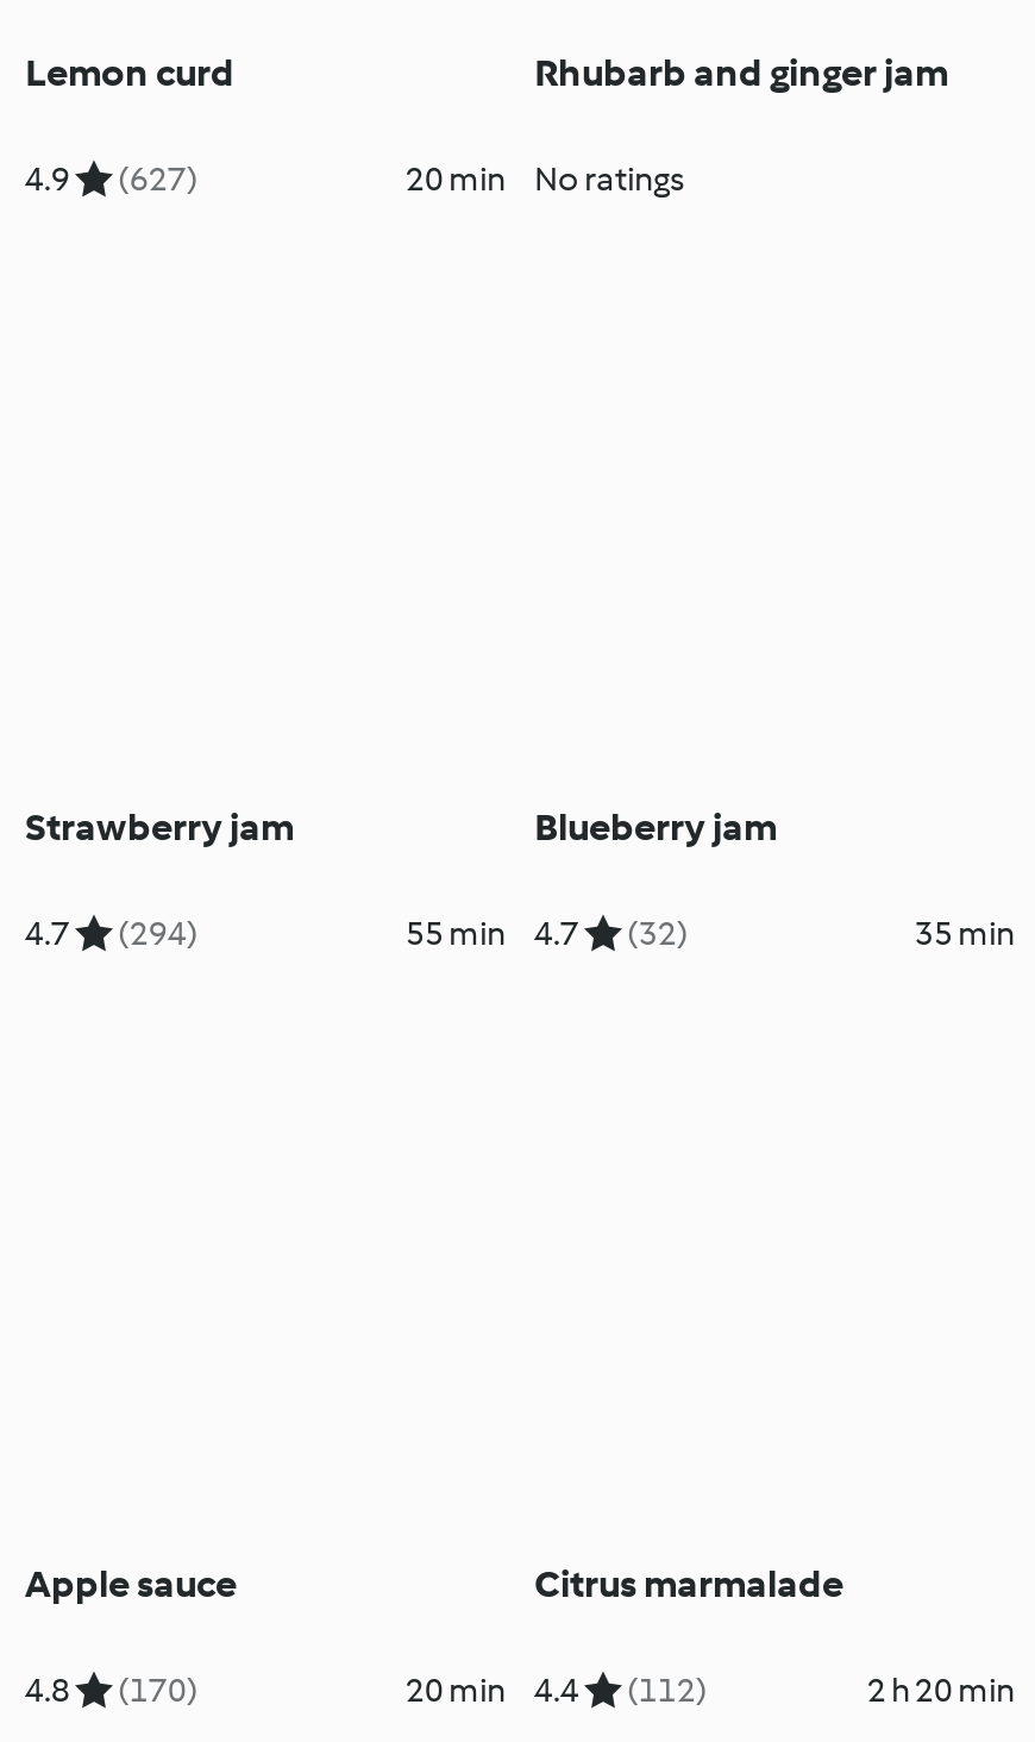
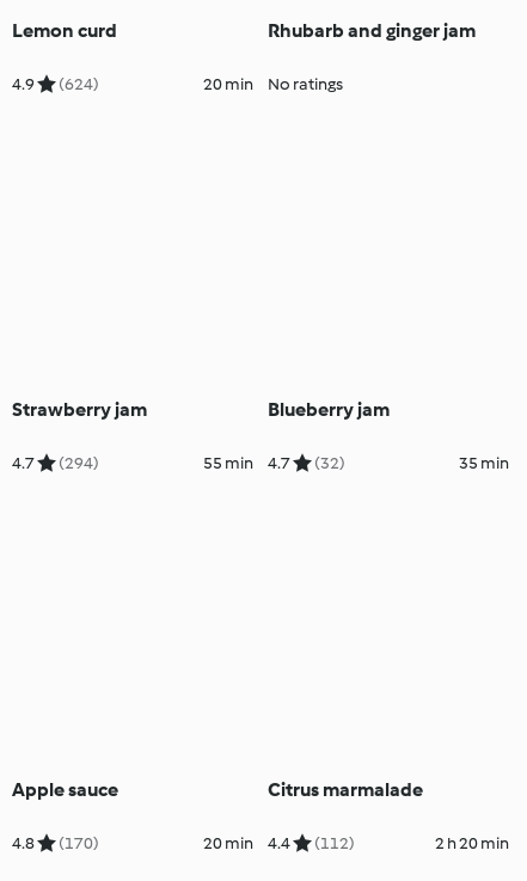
[25,158,199,199] 4.9 (627) -> [12,74,99,94] 4.9 (624)

